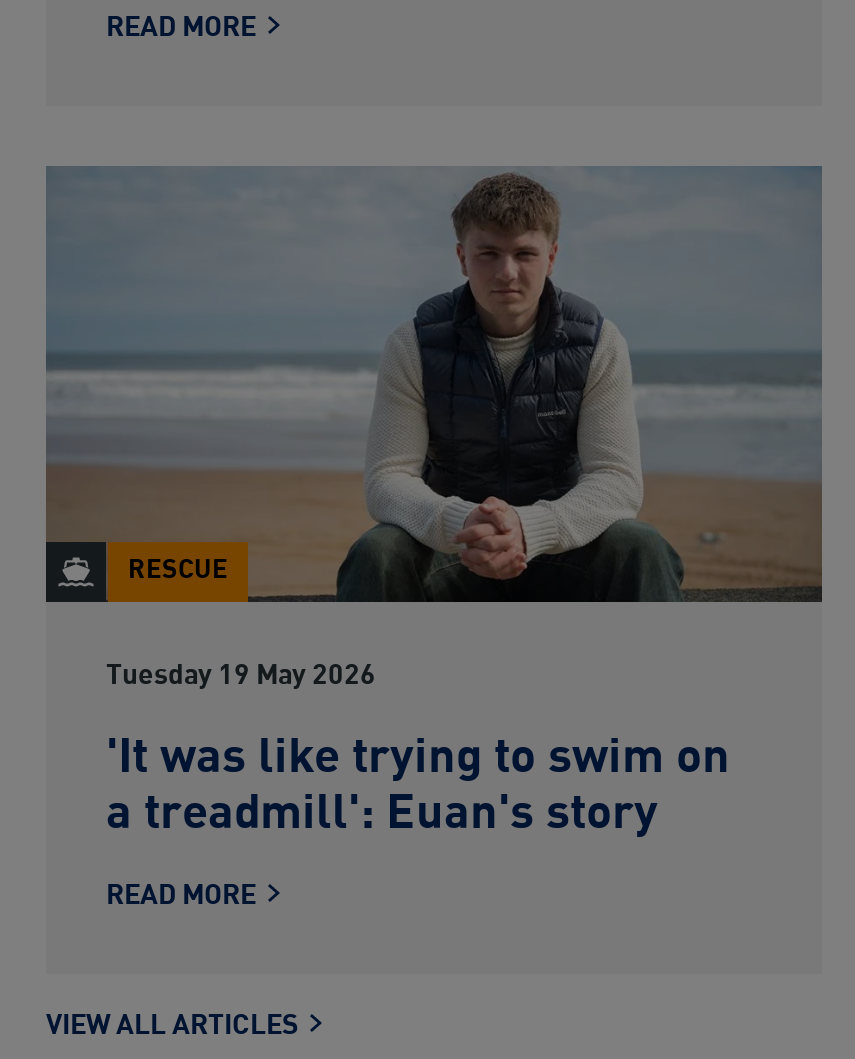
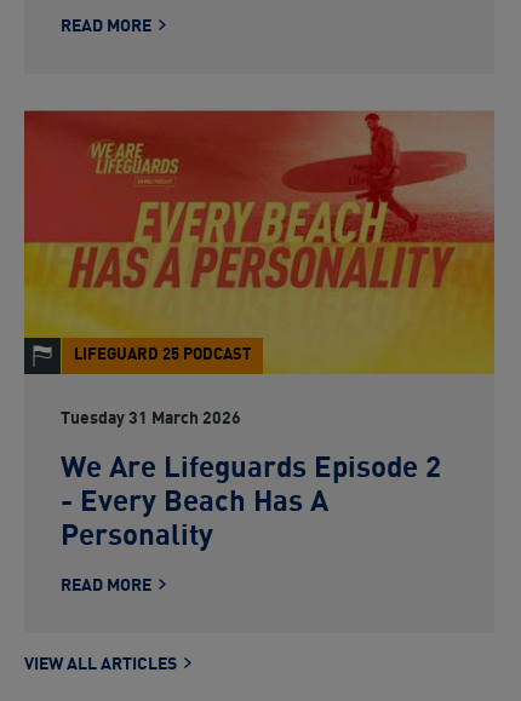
[44,165,824,605] [image] | RESCUE -> [23,109,496,375] [image] | LIFEGUARD 25 PODCAST
[106,661,376,689] Tuesday 19 May 2026 -> [61,411,241,428] Tuesday 31 March 2026
[106,733,730,837] 'It was like trying to swim on | a treadmill': Euan's story -> [61,454,441,551] We Are Lifeguards Episode 2 | - Every Beach Has A | Personality

